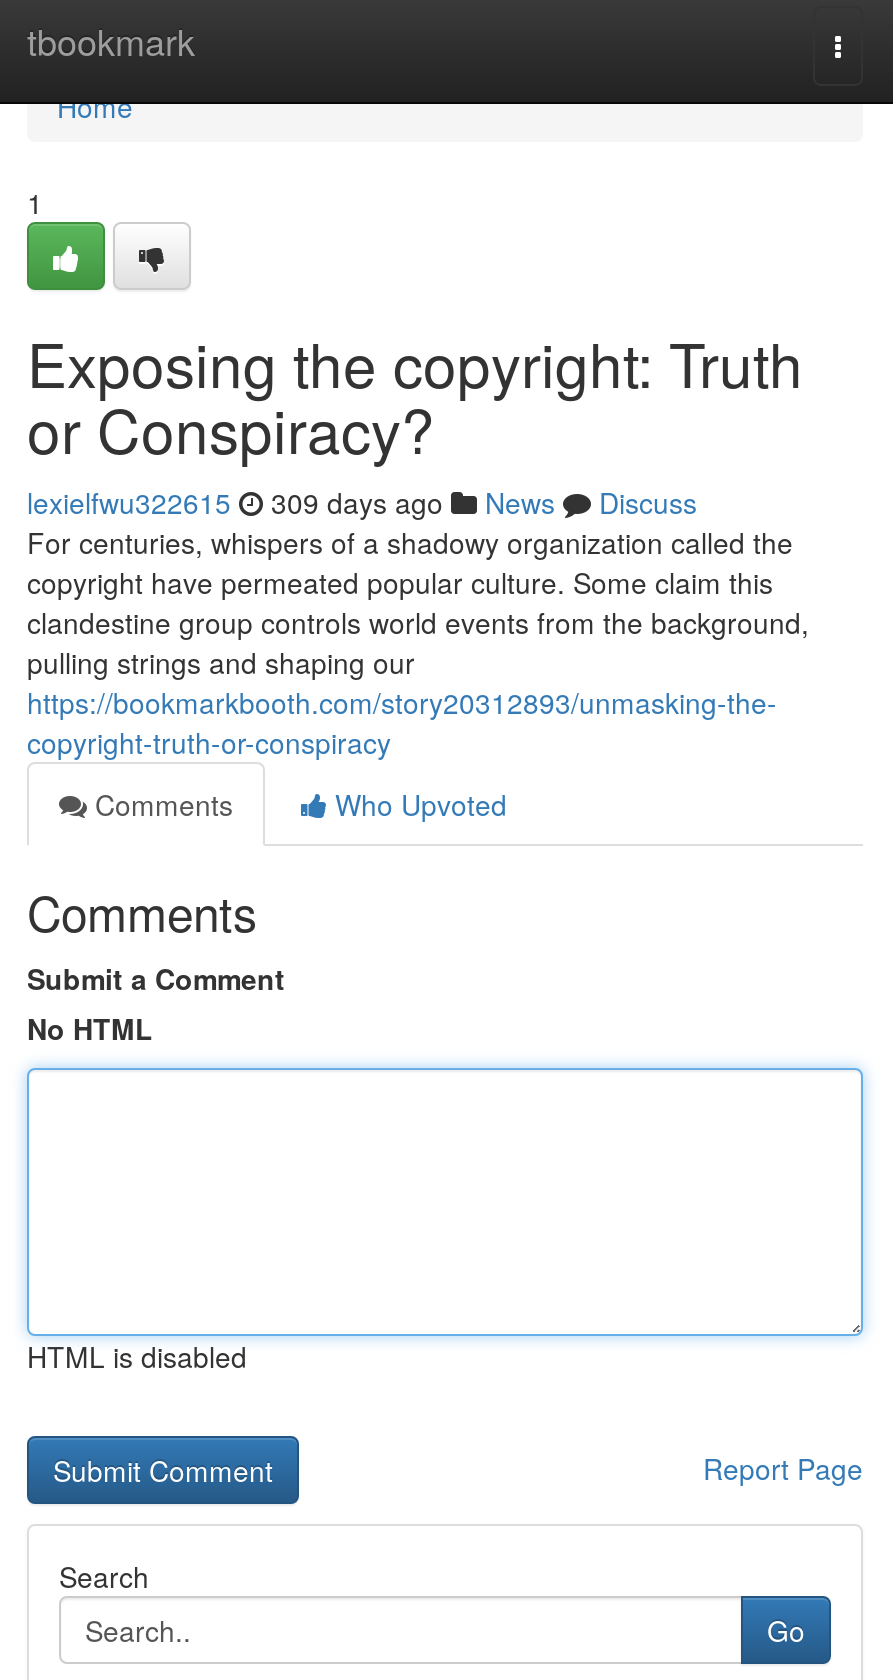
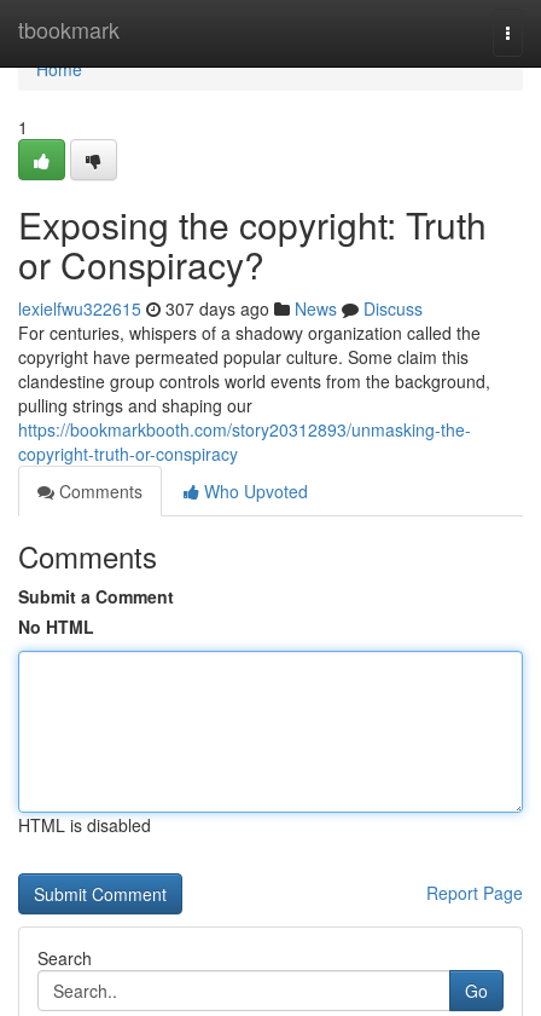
[27,482,697,522] lexielfwu322615 309 days ago News Discuss -> [18,296,423,321] lexielfwu322615 307 days ago News Discuss

